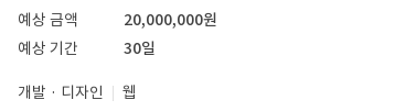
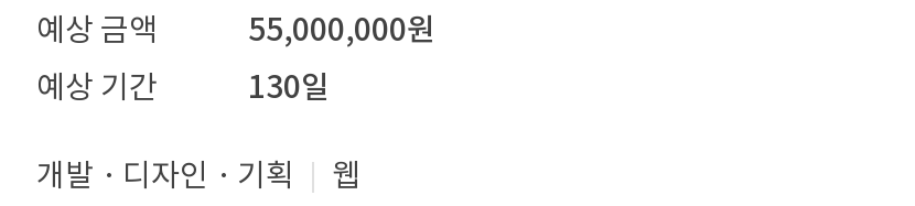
[124,10,217,30] 20,000,000원 -> [248,10,435,50] 55,000,000원
[124,38,156,58] 30일 -> [248,67,330,107] 130일
[18,82,104,102] 개발 · 디자인 -> [36,155,294,195] 개발 · 디자인 · 기획

